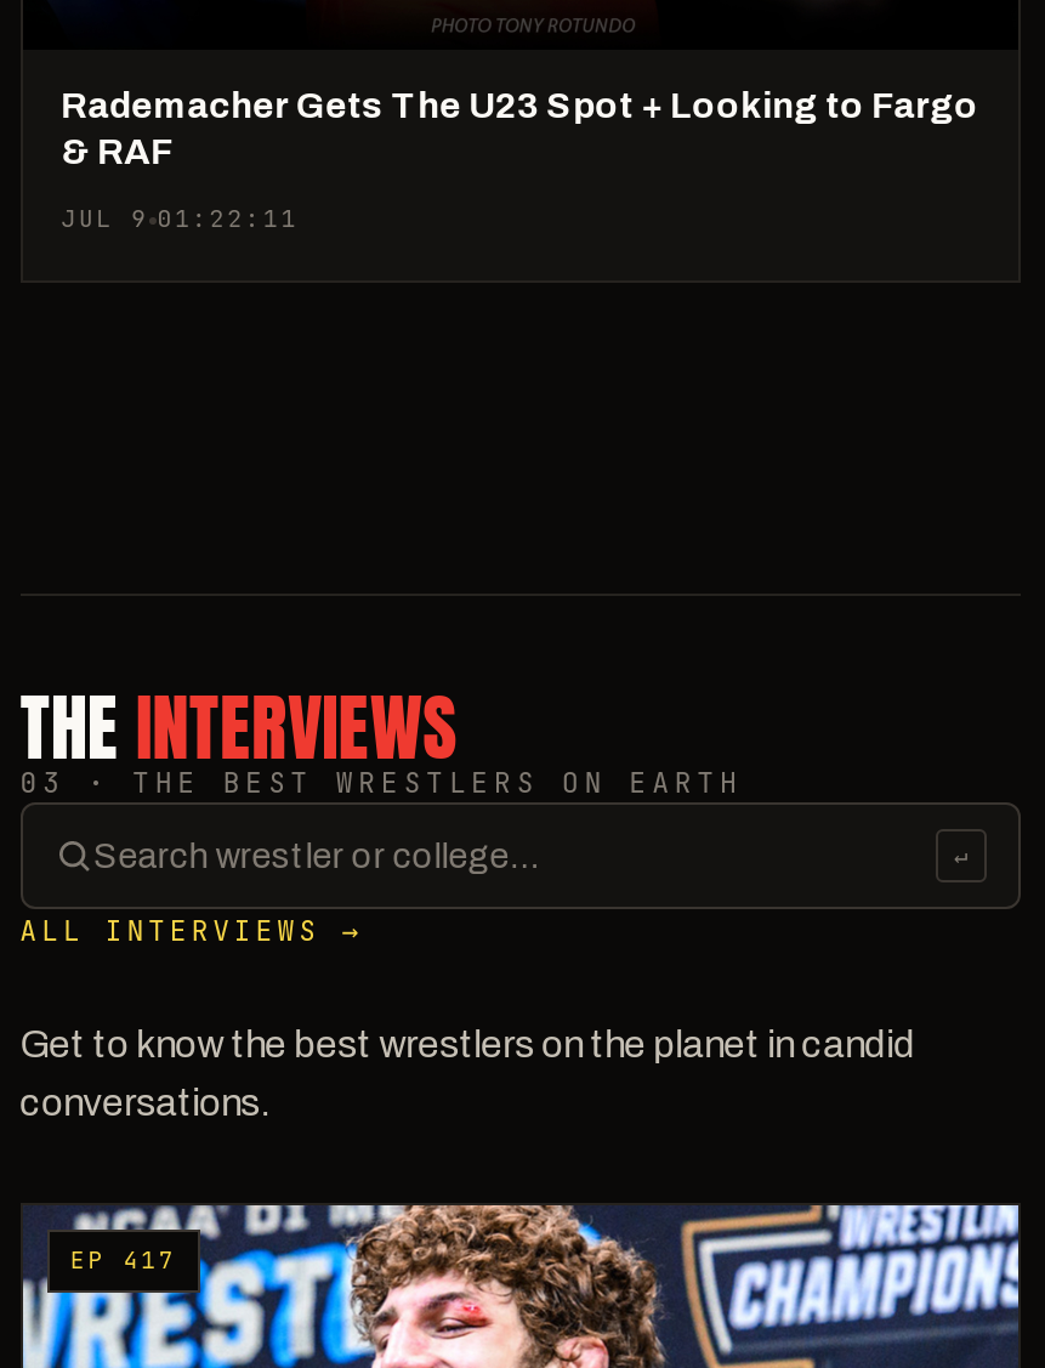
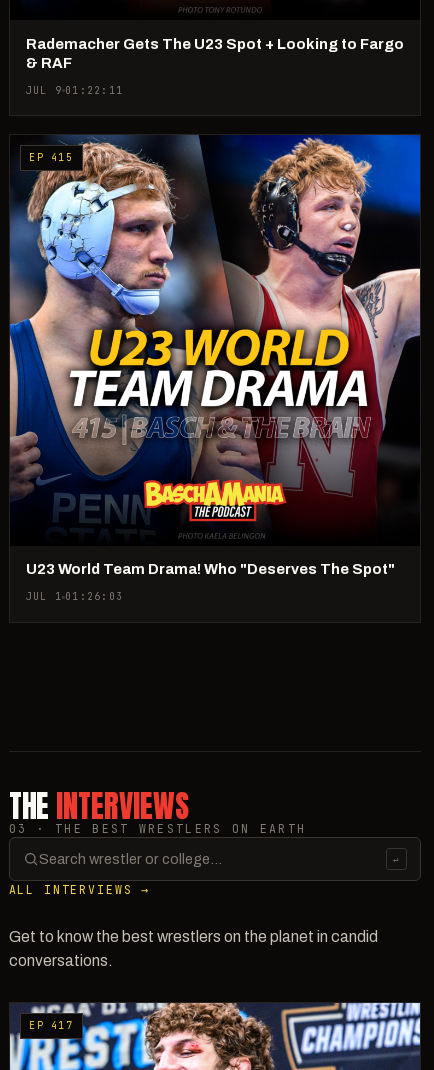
none -> [9,134,421,524] [image] | EP 415
none -> [26,561,395,603] U23 World Team Drama! Who "Deserves The Spot" | JUL 1 01:26:03

